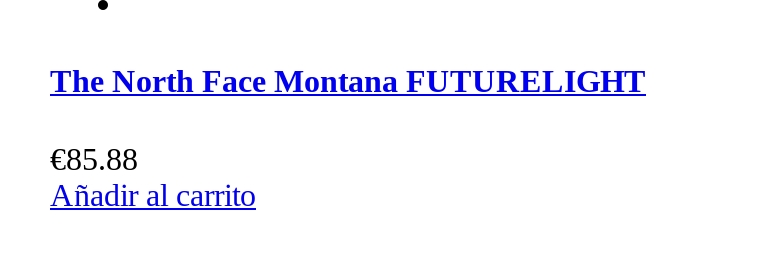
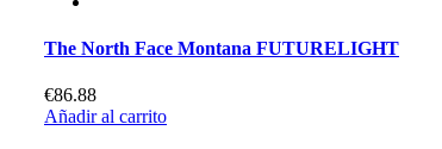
[50,142,138,176] €85.88 -> [44,85,97,105] €86.88

